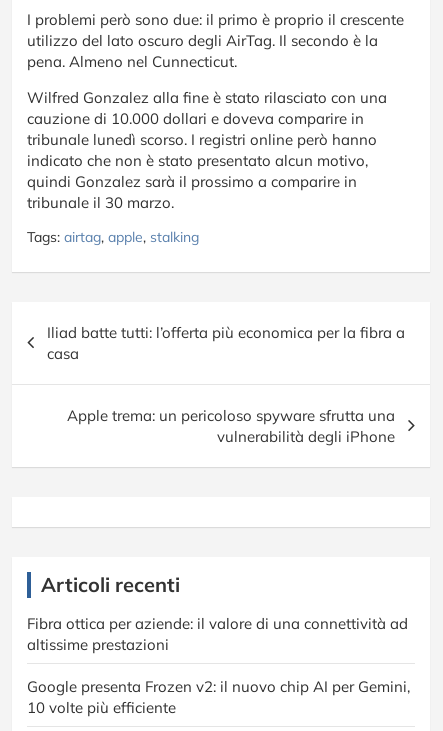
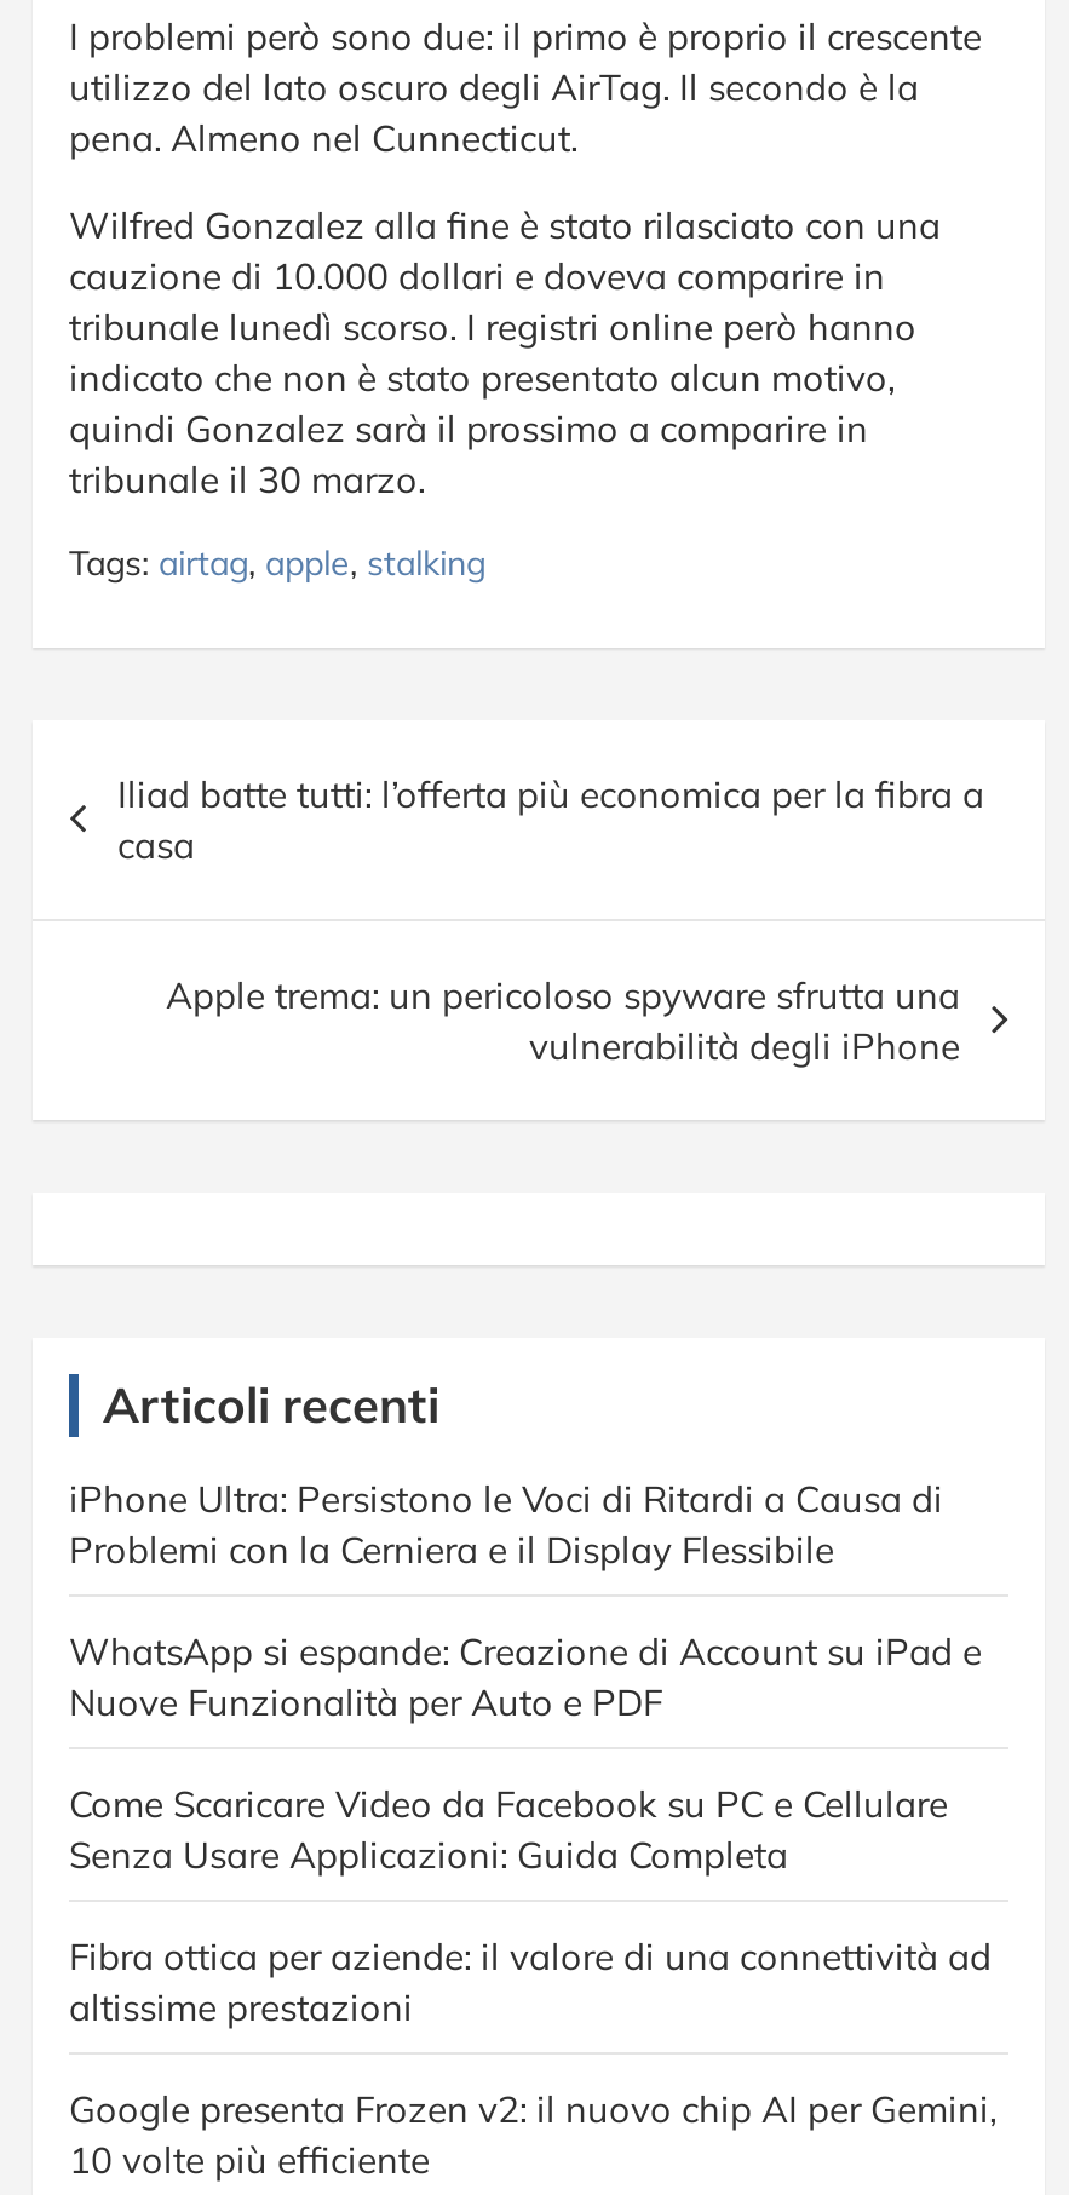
none -> [69,1477,982,1879] iPhone Ultra: Persistono le Voci di Ritardi a Causa di | Problemi con la Cerniera e il Display Flessibile | WhatsApp si espande: Creazione di Account su iPad e | Nuove Funzionalità per Auto e PDF | Come Scaricare Video da Facebook su PC e Cellulare | Senza Usare Applicazioni: Guida Completa

